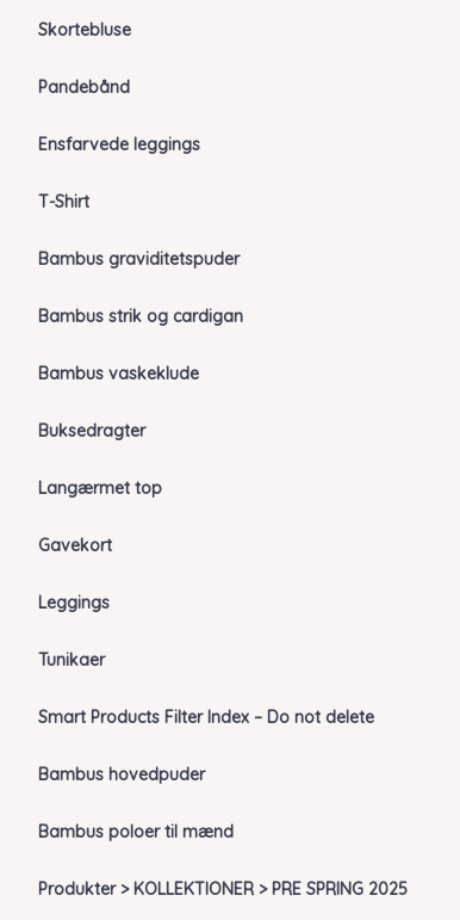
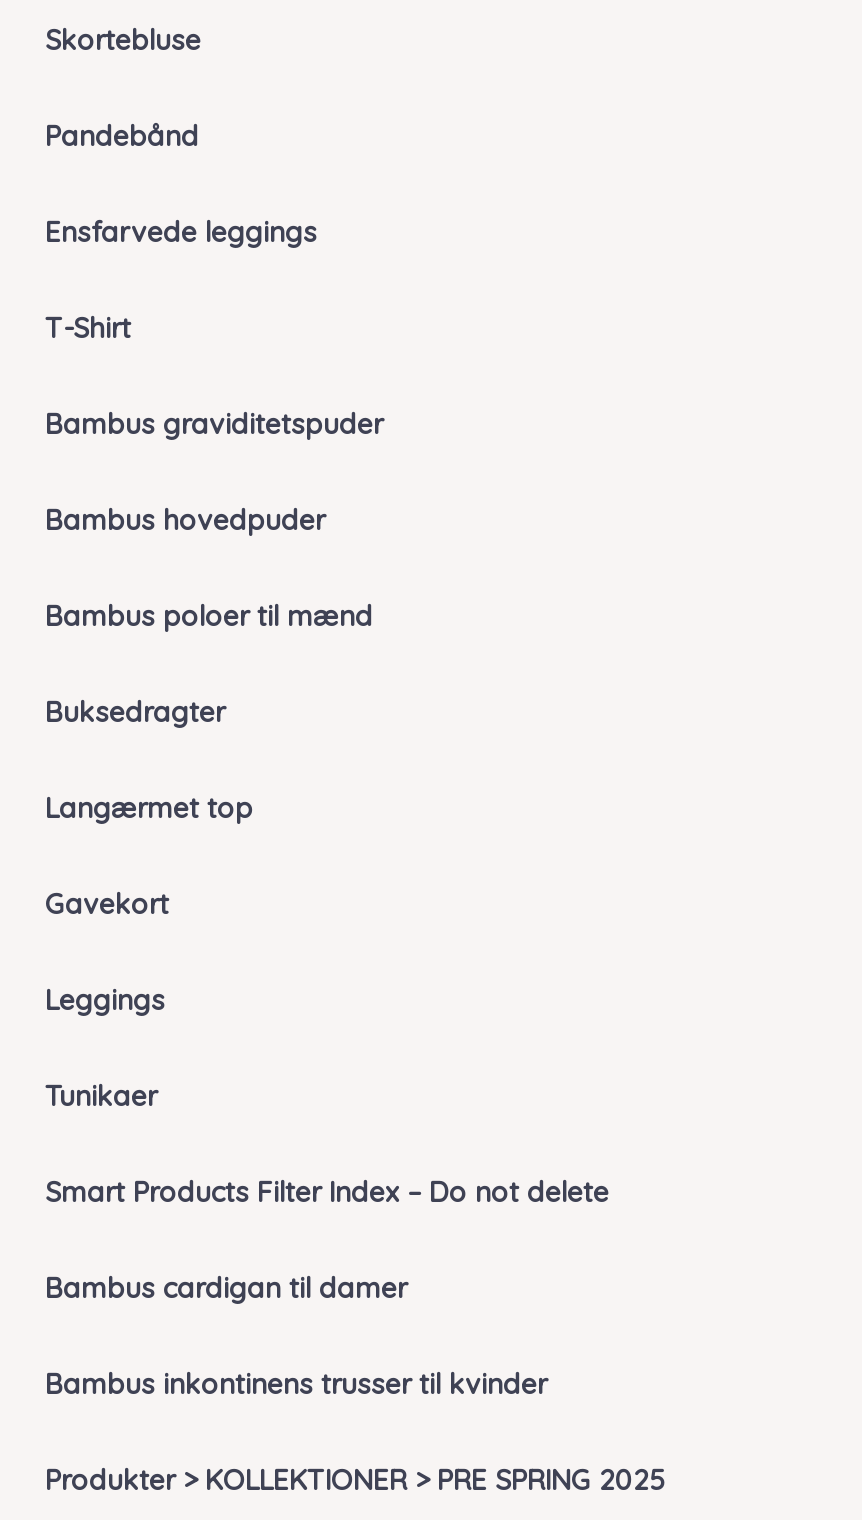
[38,306,243,327] Bambus strik og cardigan -> none
[38,363,198,384] Bambus vaskeklude -> none
none -> [45,1270,407,1306] Bambus cardigan til damer
none -> [45,1366,547,1402] Bambus inkontinens trusser til kvinder
moved [38,764,204,785] -> [45,502,325,538]: Bambus hovedpuder
moved [38,821,233,843] -> [45,598,373,634]: Bambus poloer til mænd

